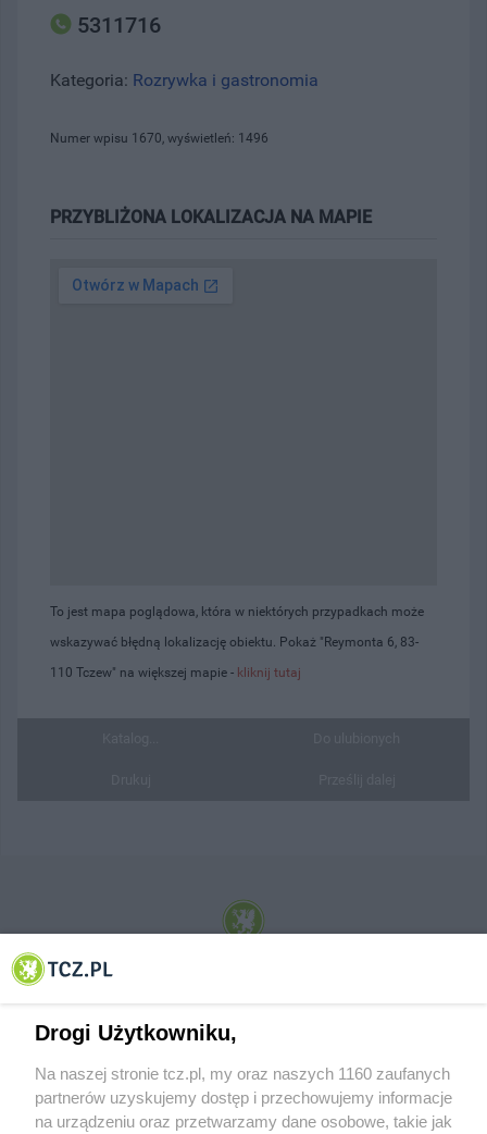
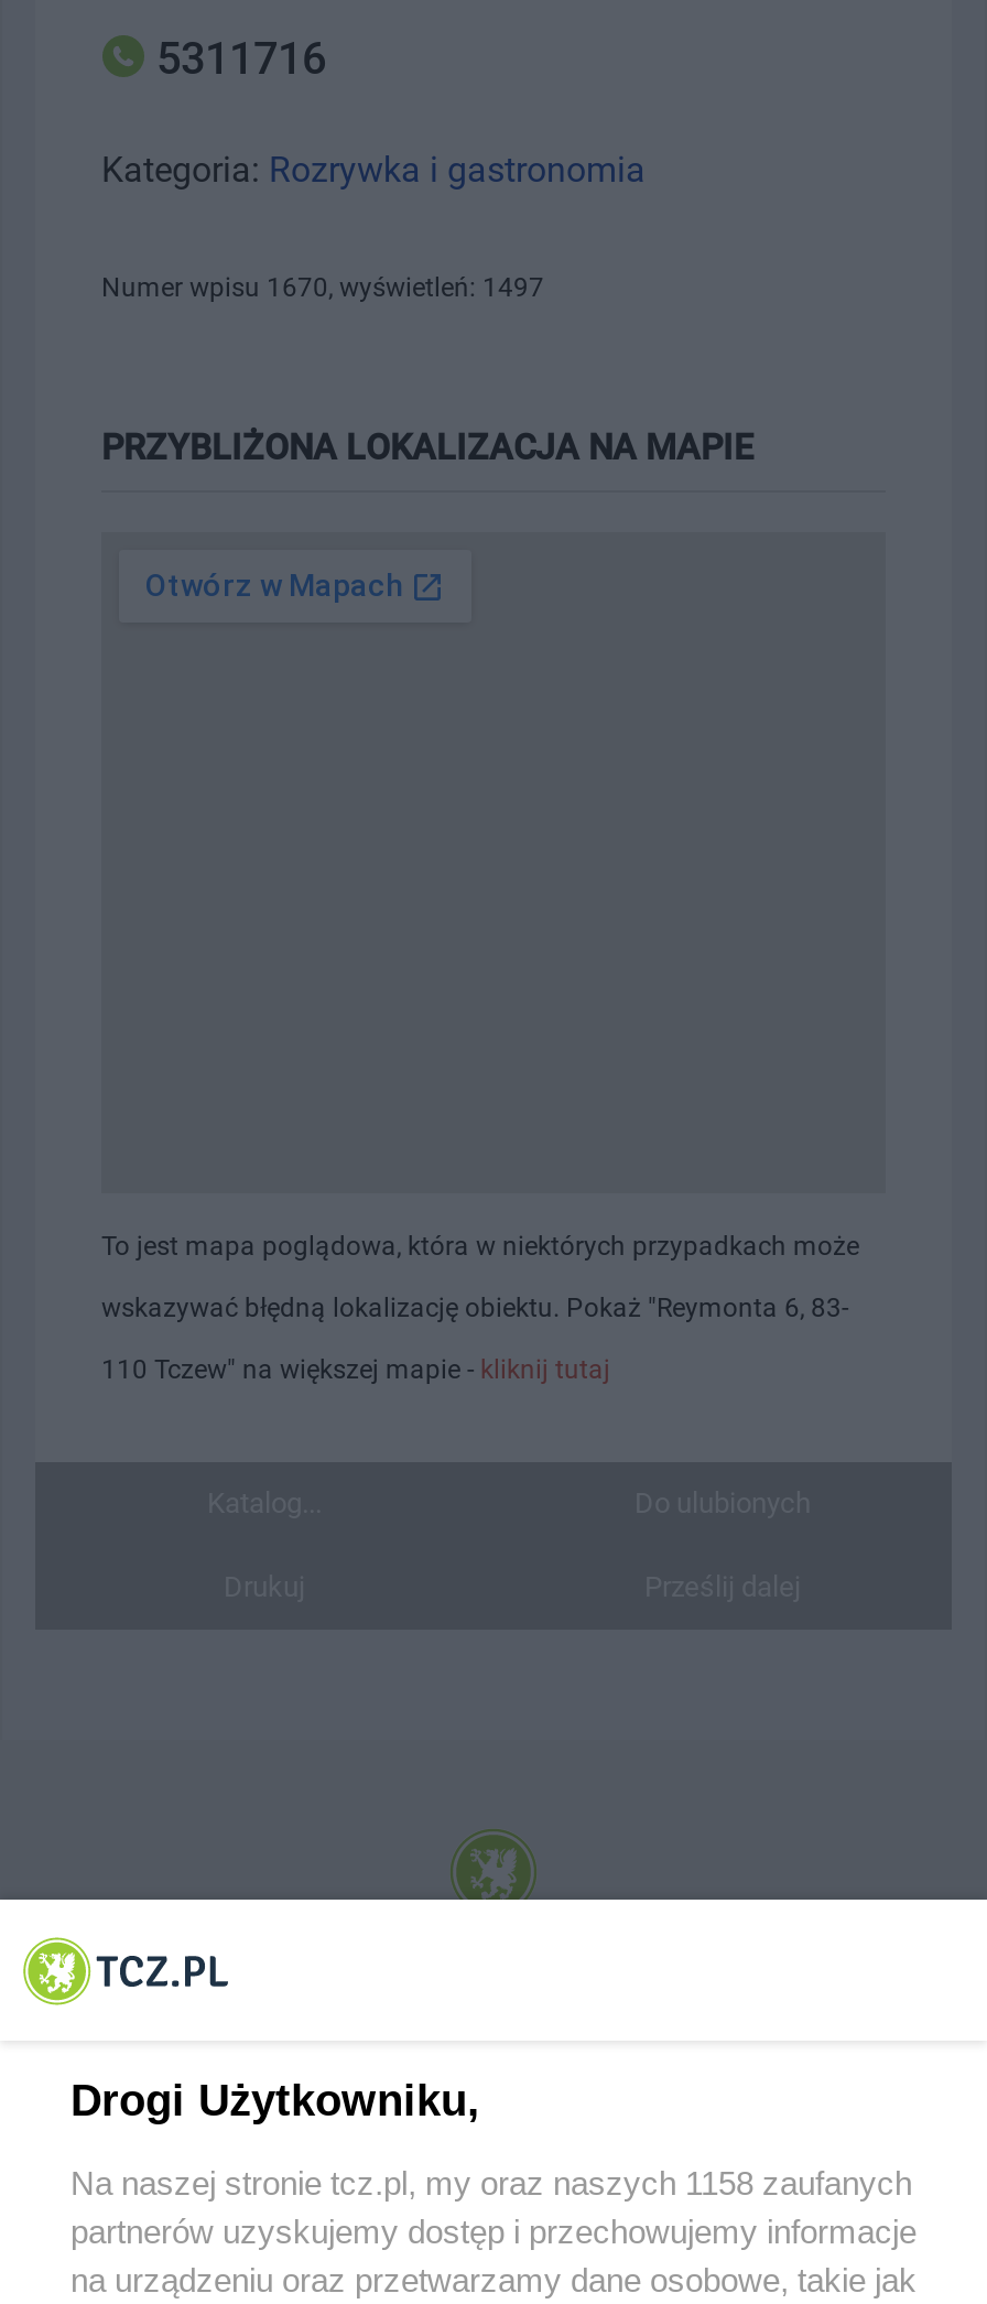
[50,130,269,146] Numer wpisu 1670, wyświetleń: 1496 -> [101,272,544,303] Numer wpisu 1670, wyświetleń: 1497
[35,1064,450,1083] Na naszej stronie tcz.pl, my oraz naszych 1160 zaufanych -> [70,2163,912,2200] Na naszej stronie tcz.pl, my oraz naszych 1158 zaufanych

